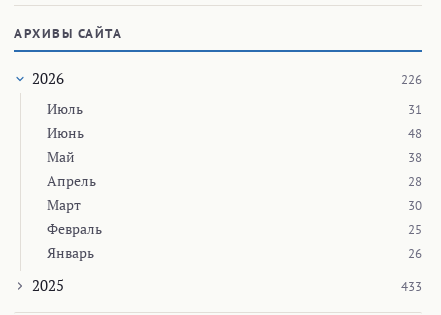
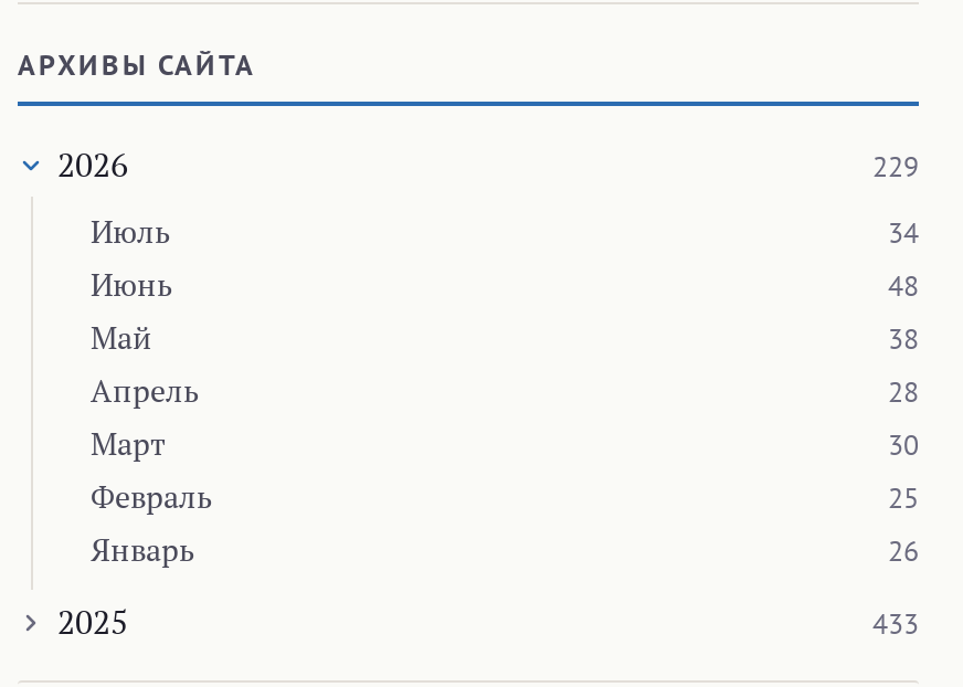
[401,71,422,88] 226 -> [872,147,919,185] 229
[408,101,422,118] 31 -> [888,214,919,251] 34

